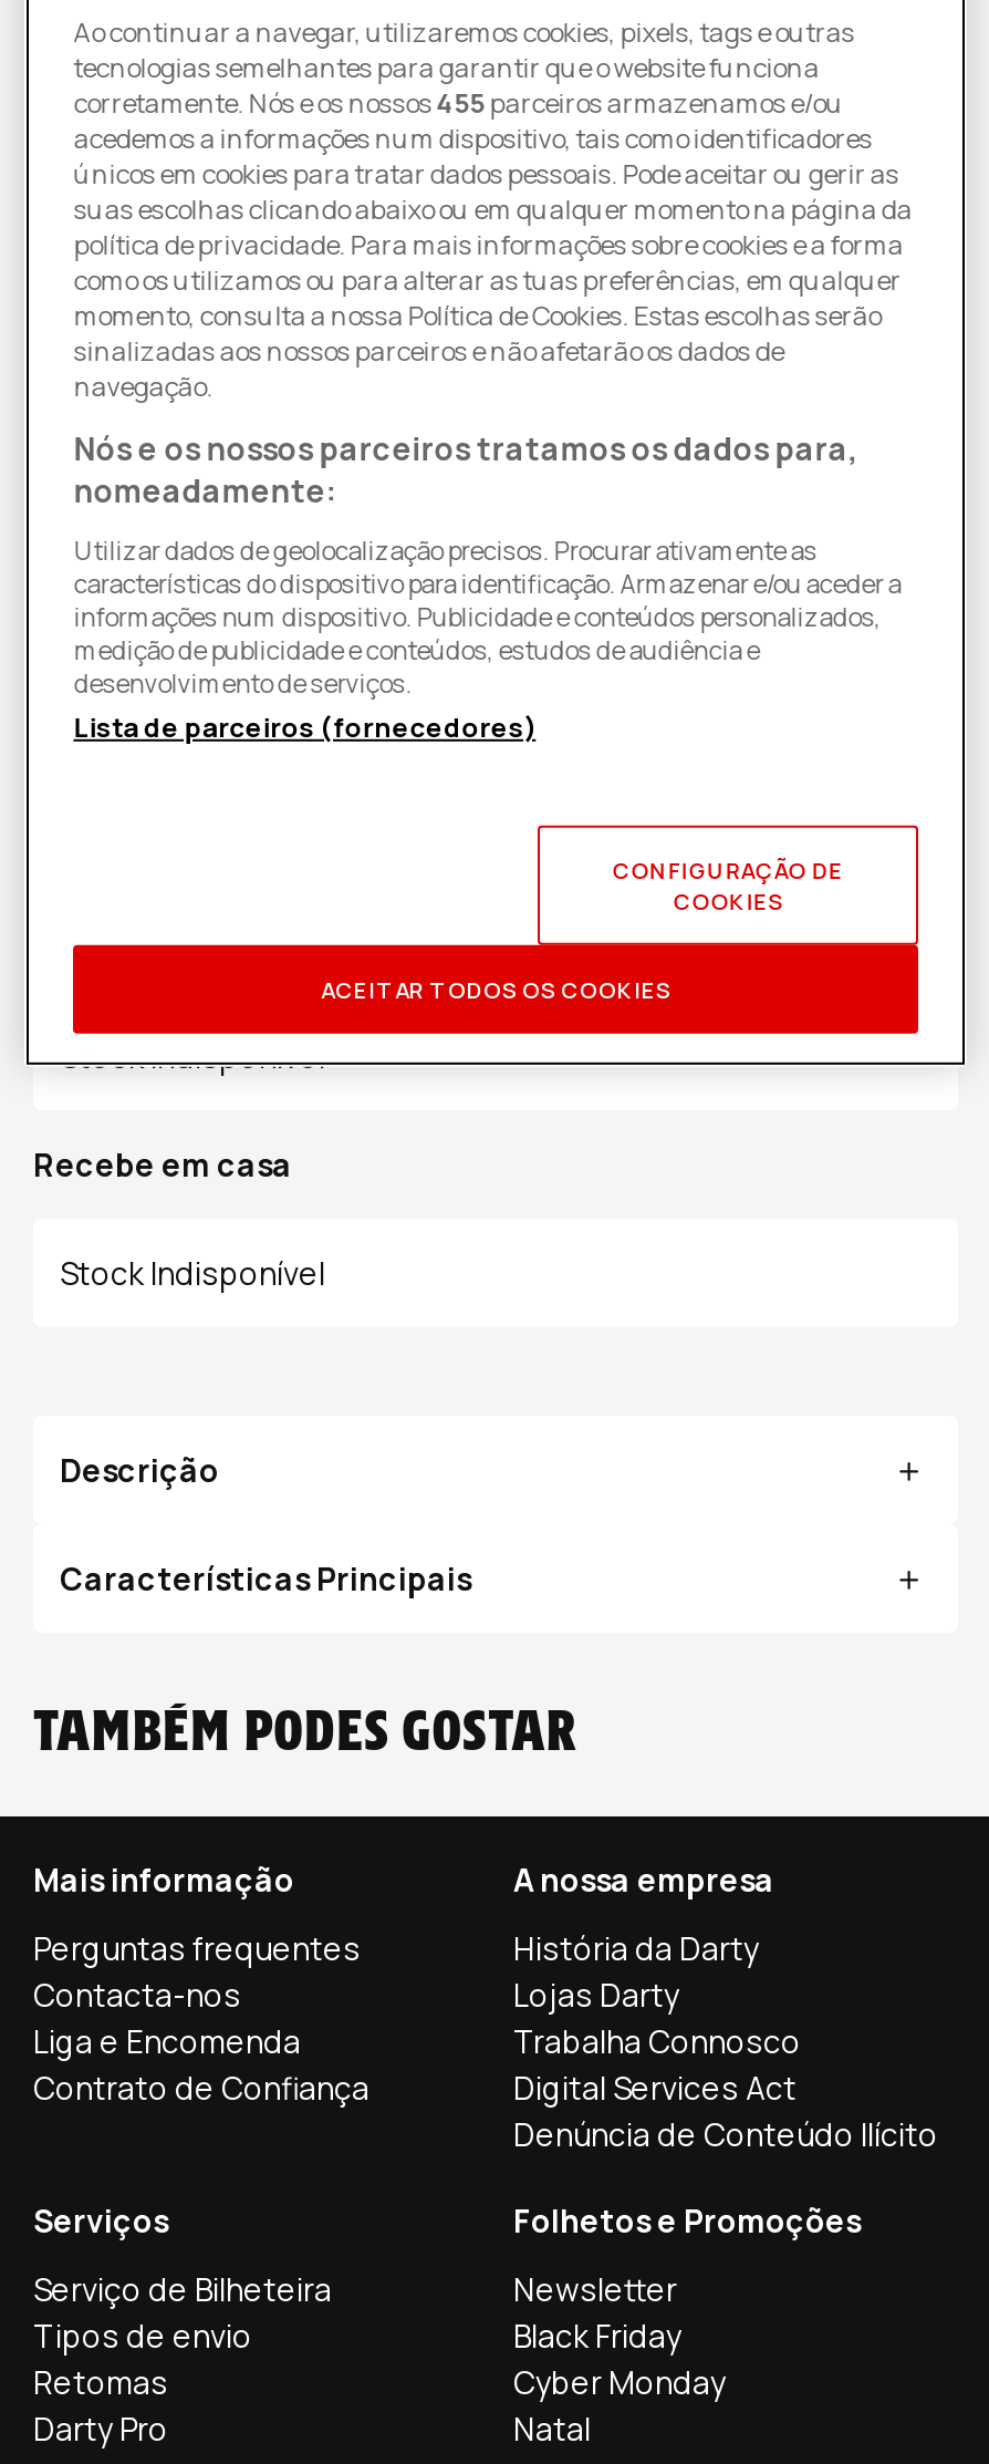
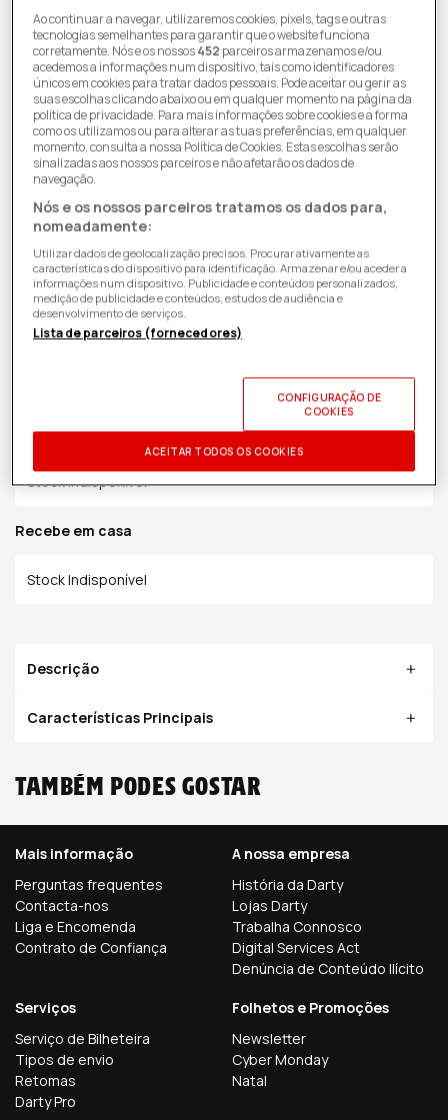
[73,84,843,122] corretamente. Nós e os nossos455 parceiros armazenamos e/ou -> [33,42,382,59] corretamente. Nós e os nossos452 parceiros armazenamos e/ou
[513,2315,681,2357] Black Friday -> none
moved [513,2361,726,2450] -> [232,1050,328,1090]: Cyber Monday | Natal

